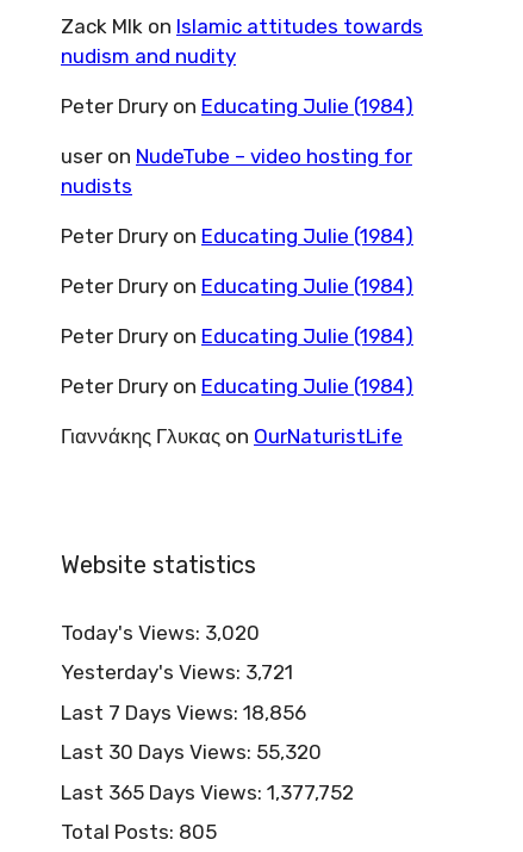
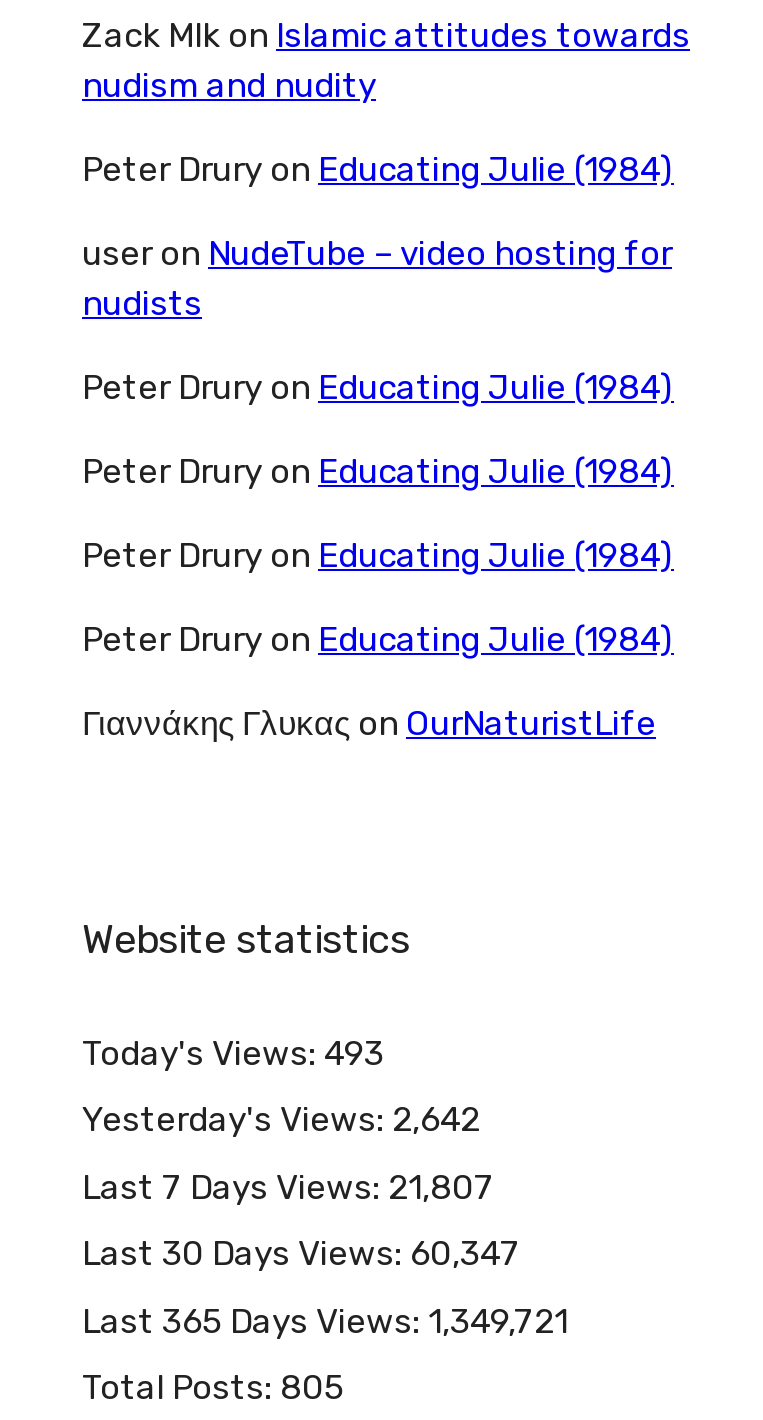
[61,620,260,644] Today's Views: 3,020 -> [82,1032,384,1072] Today's Views: 493
[61,660,293,684] Yesterday's Views: 3,721 -> [82,1099,480,1139] Yesterday's Views: 2,642
[61,700,306,724] Last 7 Days Views: 18,856 -> [82,1166,494,1206] Last 7 Days Views: 21,807
[61,740,322,764] Last 30 Days Views: 55,320 -> [82,1233,520,1273] Last 30 Days Views: 60,347
[61,780,354,804] Last 365 Days Views: 1,377,752 -> [82,1300,568,1340] Last 365 Days Views: 1,349,721

